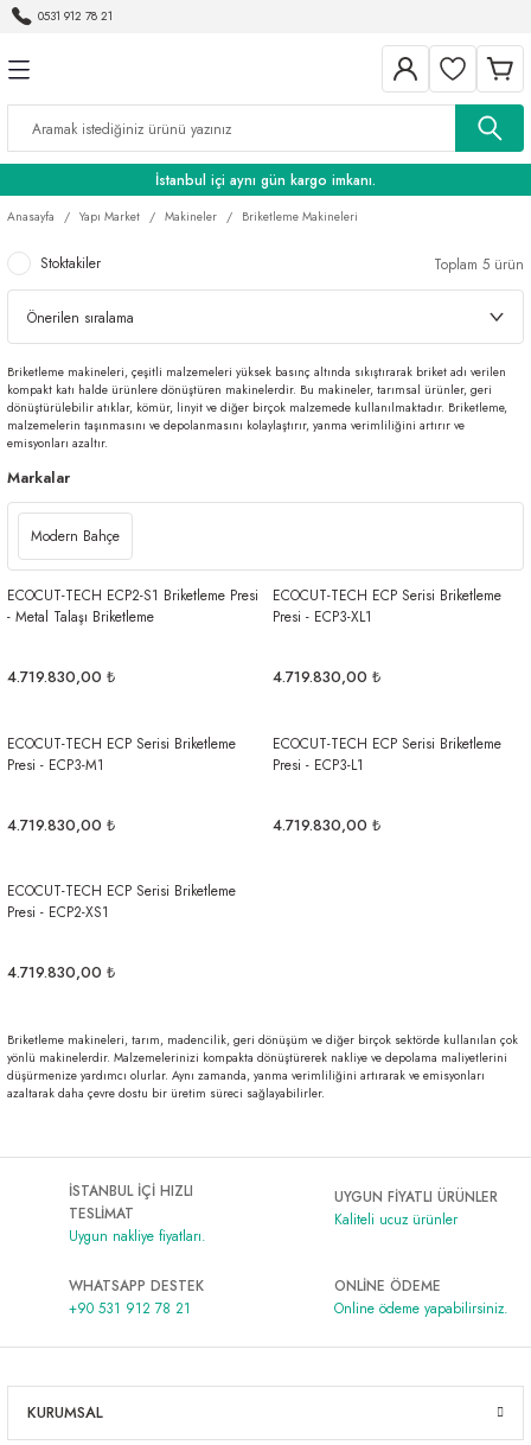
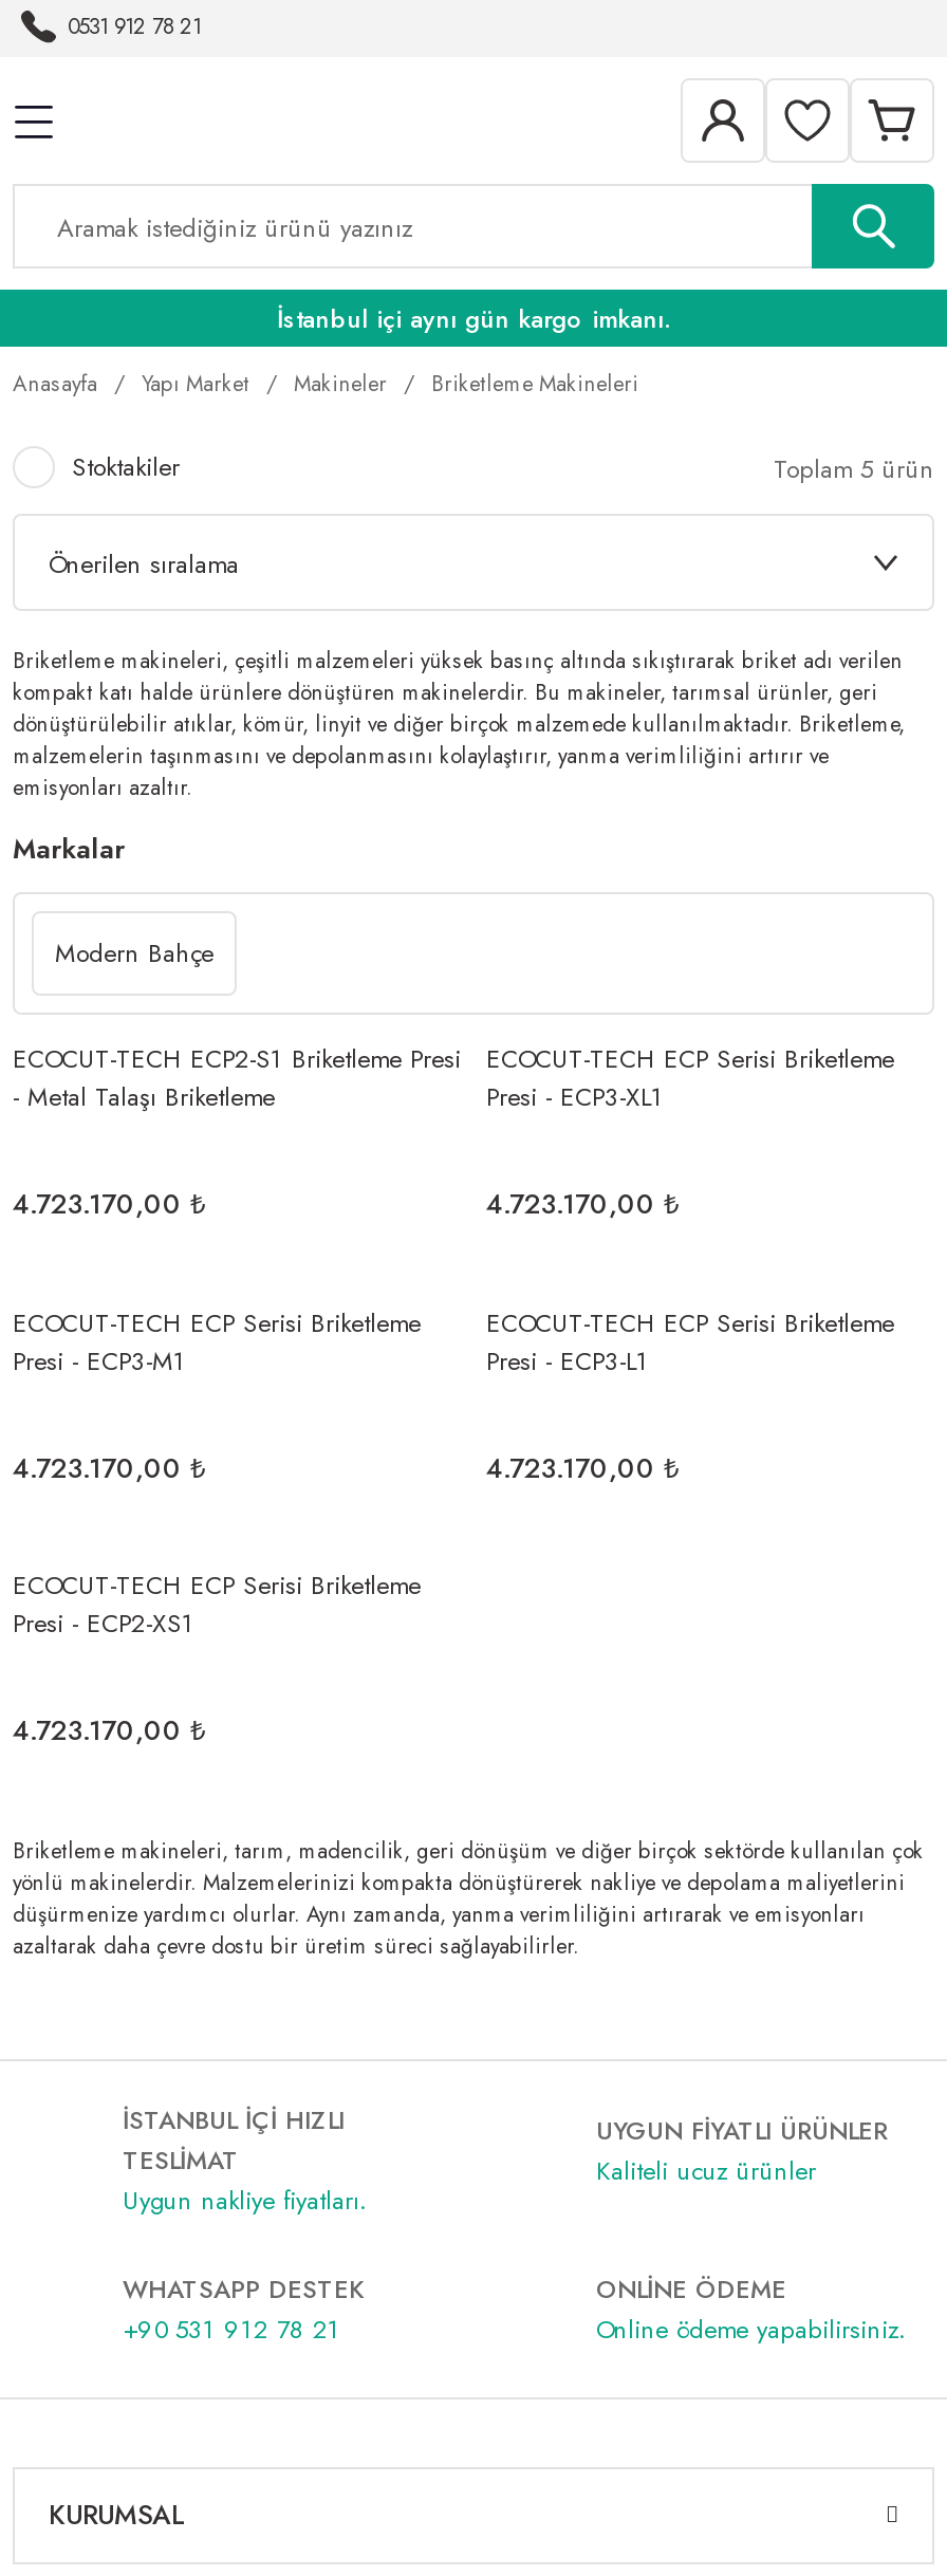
[7,666,115,688] 4.719.830,00 ₺ -> [13,1184,205,1224] 4.723.170,00 ₺
[273,666,380,688] 4.719.830,00 ₺ -> [486,1184,679,1224] 4.723.170,00 ₺
[7,813,115,836] 4.719.830,00 ₺ -> [13,1448,205,1488] 4.723.170,00 ₺
[273,813,380,836] 4.719.830,00 ₺ -> [486,1448,679,1488] 4.723.170,00 ₺
[7,961,115,984] 4.719.830,00 ₺ -> [13,1711,205,1751] 4.723.170,00 ₺

